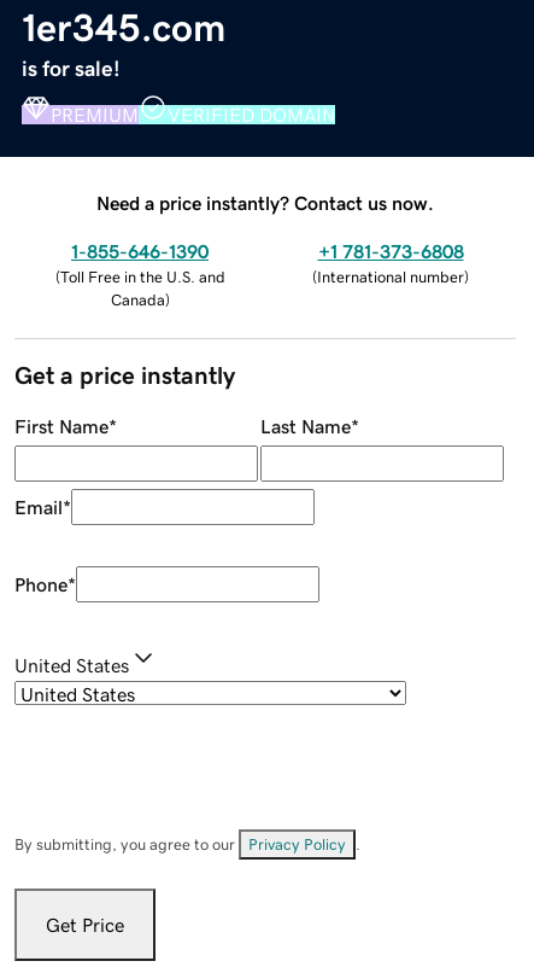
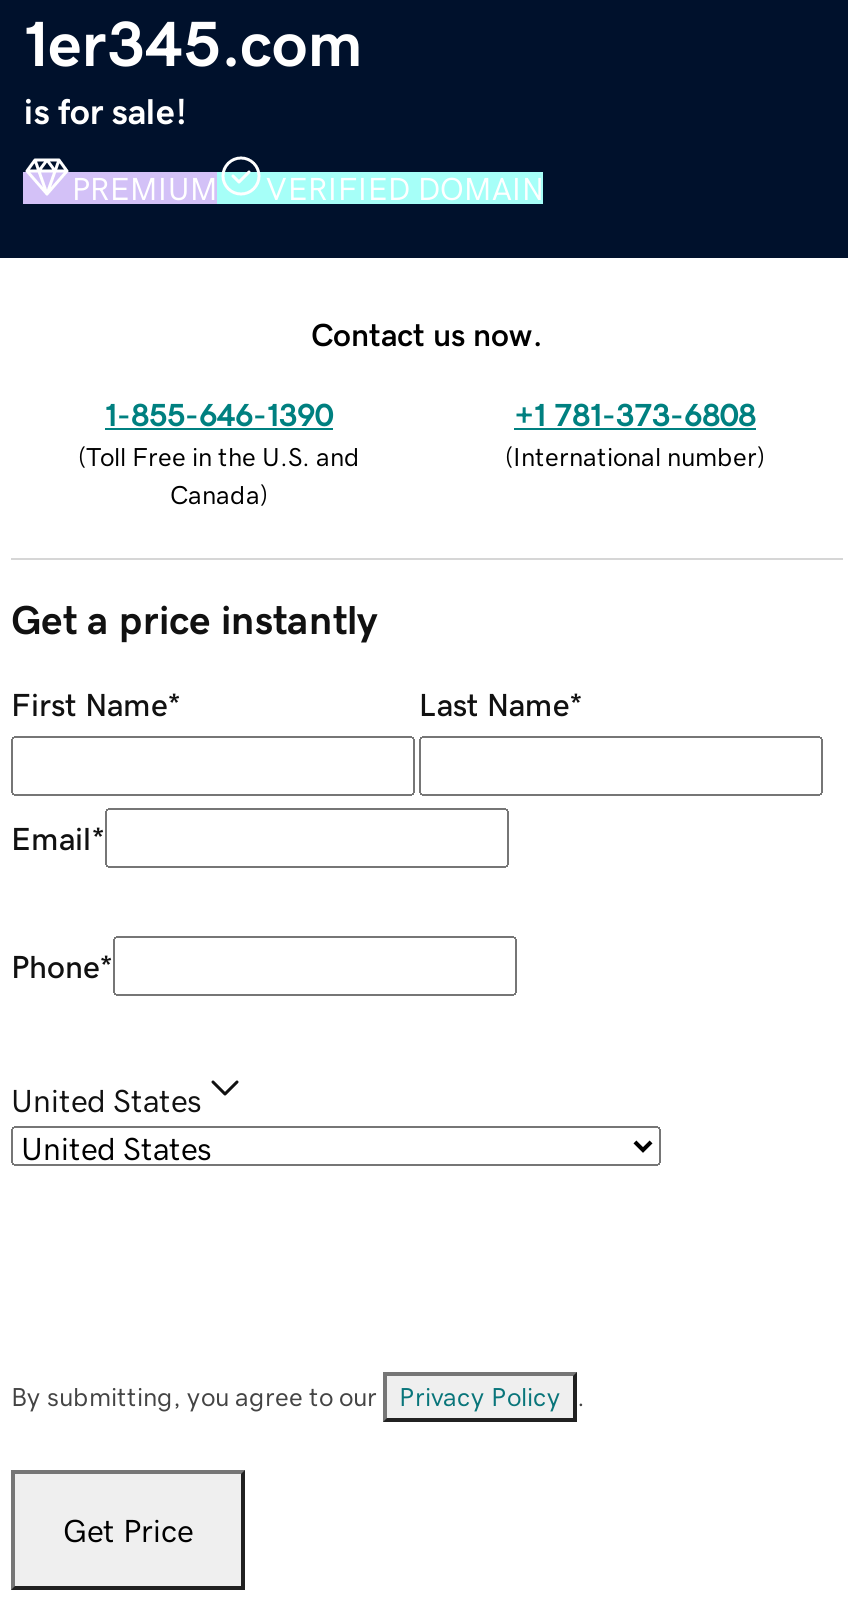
[96,193,434,212] Need a price instantly? Contact us now. -> [311,317,543,349] Contact us now.

